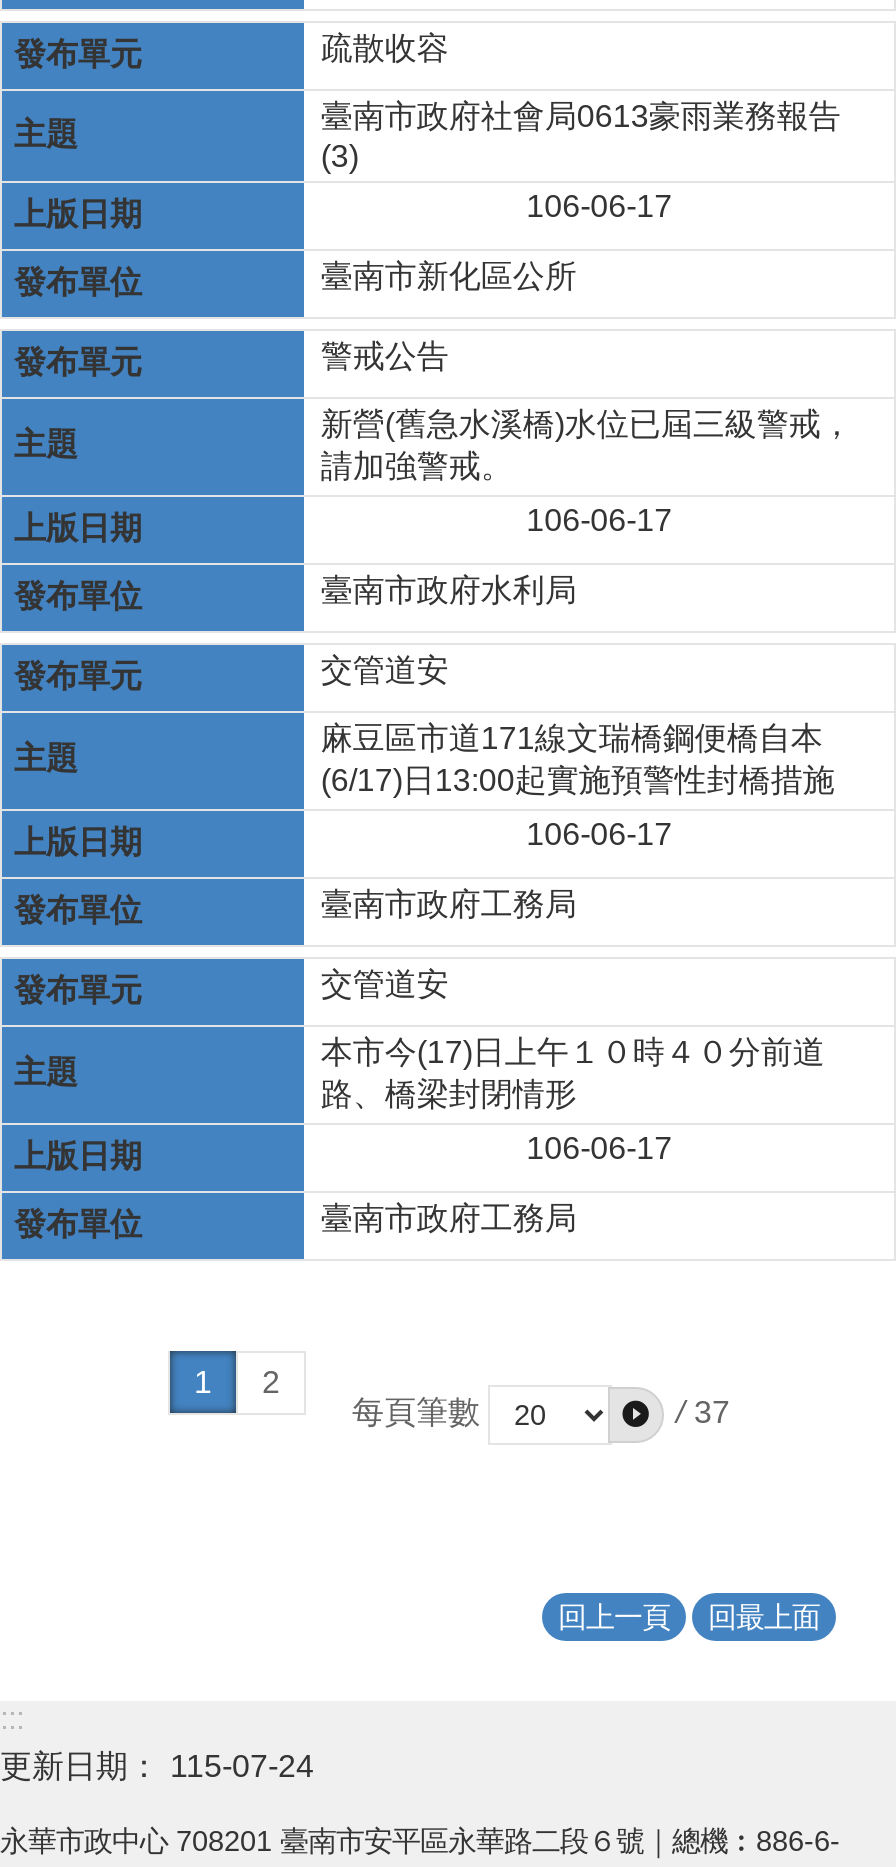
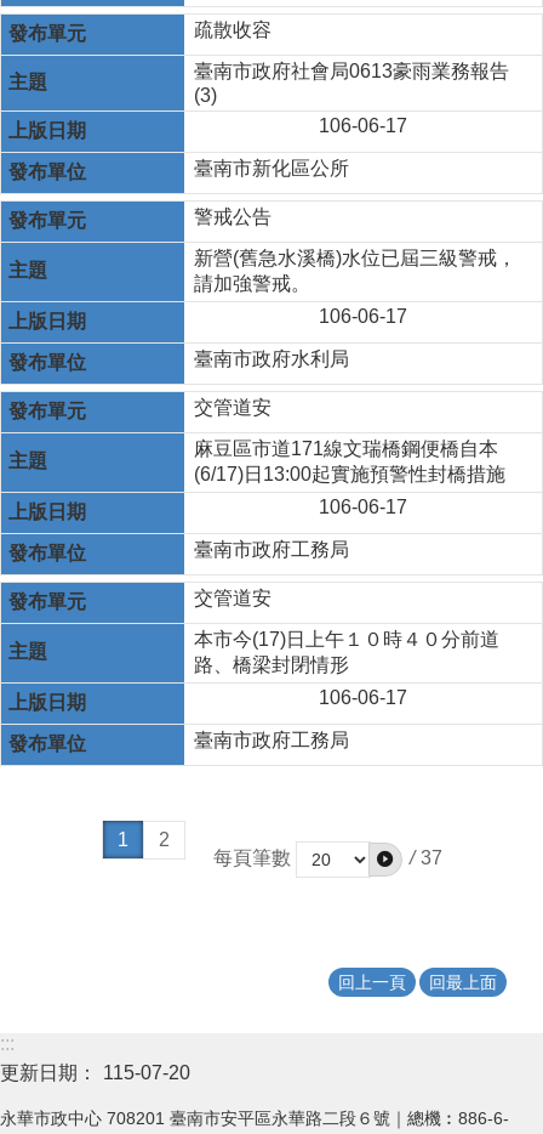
[0,1748,314,1782] 更新日期： 115-07-24 -> [0,1062,190,1083] 更新日期： 115-07-20

